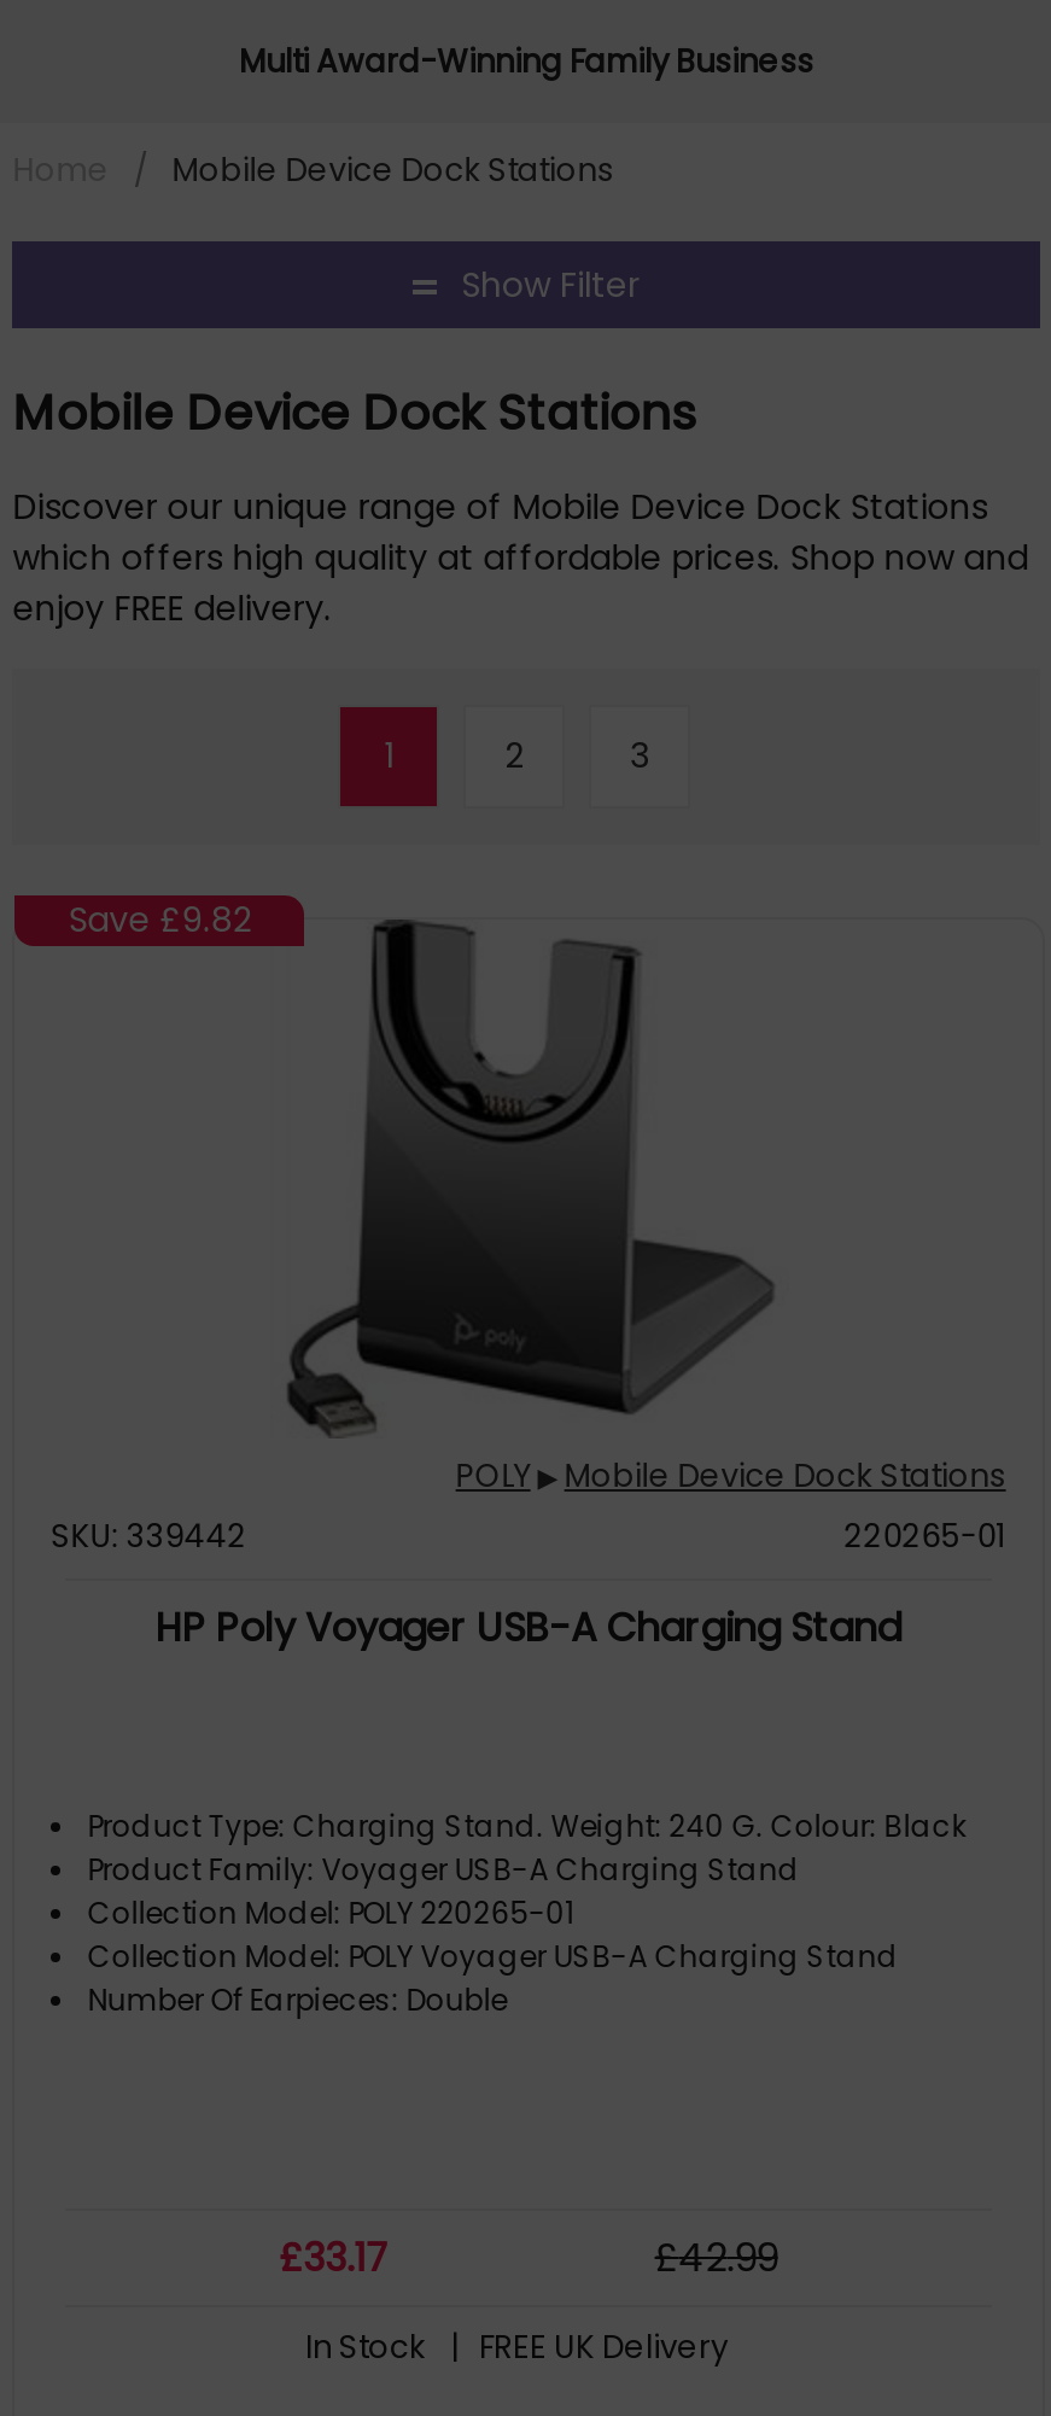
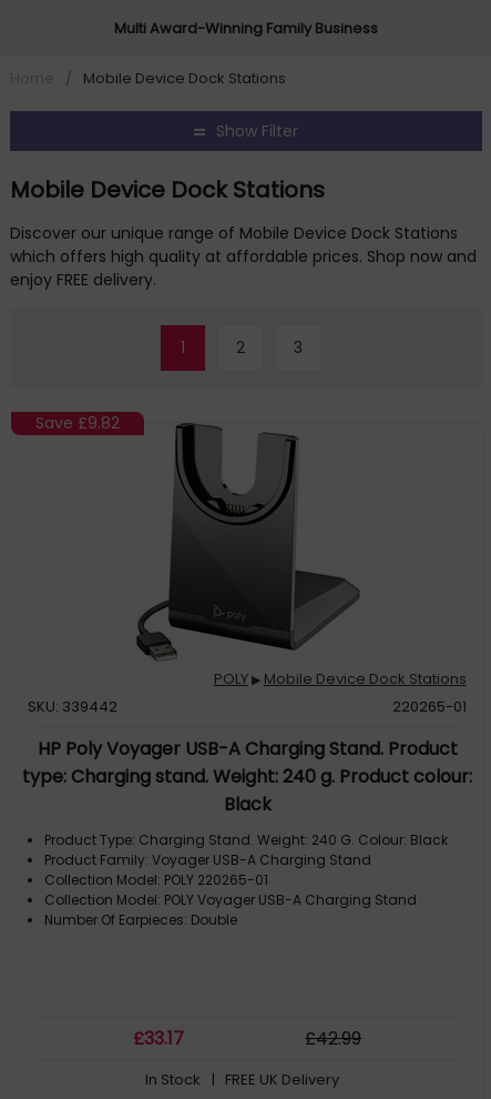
[156,1600,901,1656] HP Poly Voyager USB-A Charging Stand -> [22,736,472,817] HP Poly Voyager USB-A Charging Stand. Product | type: Charging stand. Weight: 240 g. Product colour: | Black

